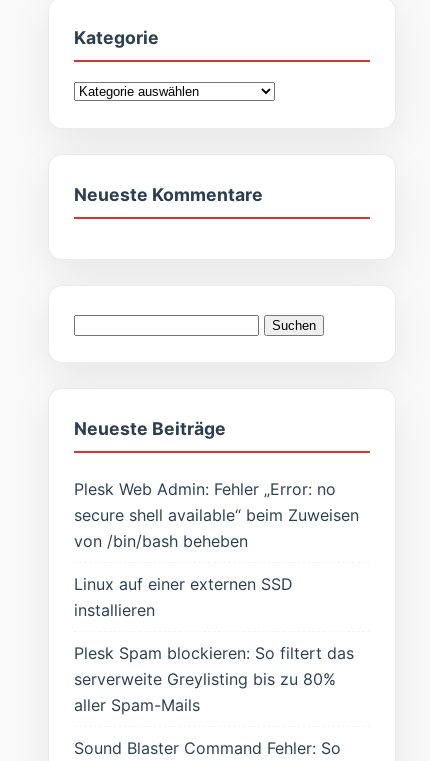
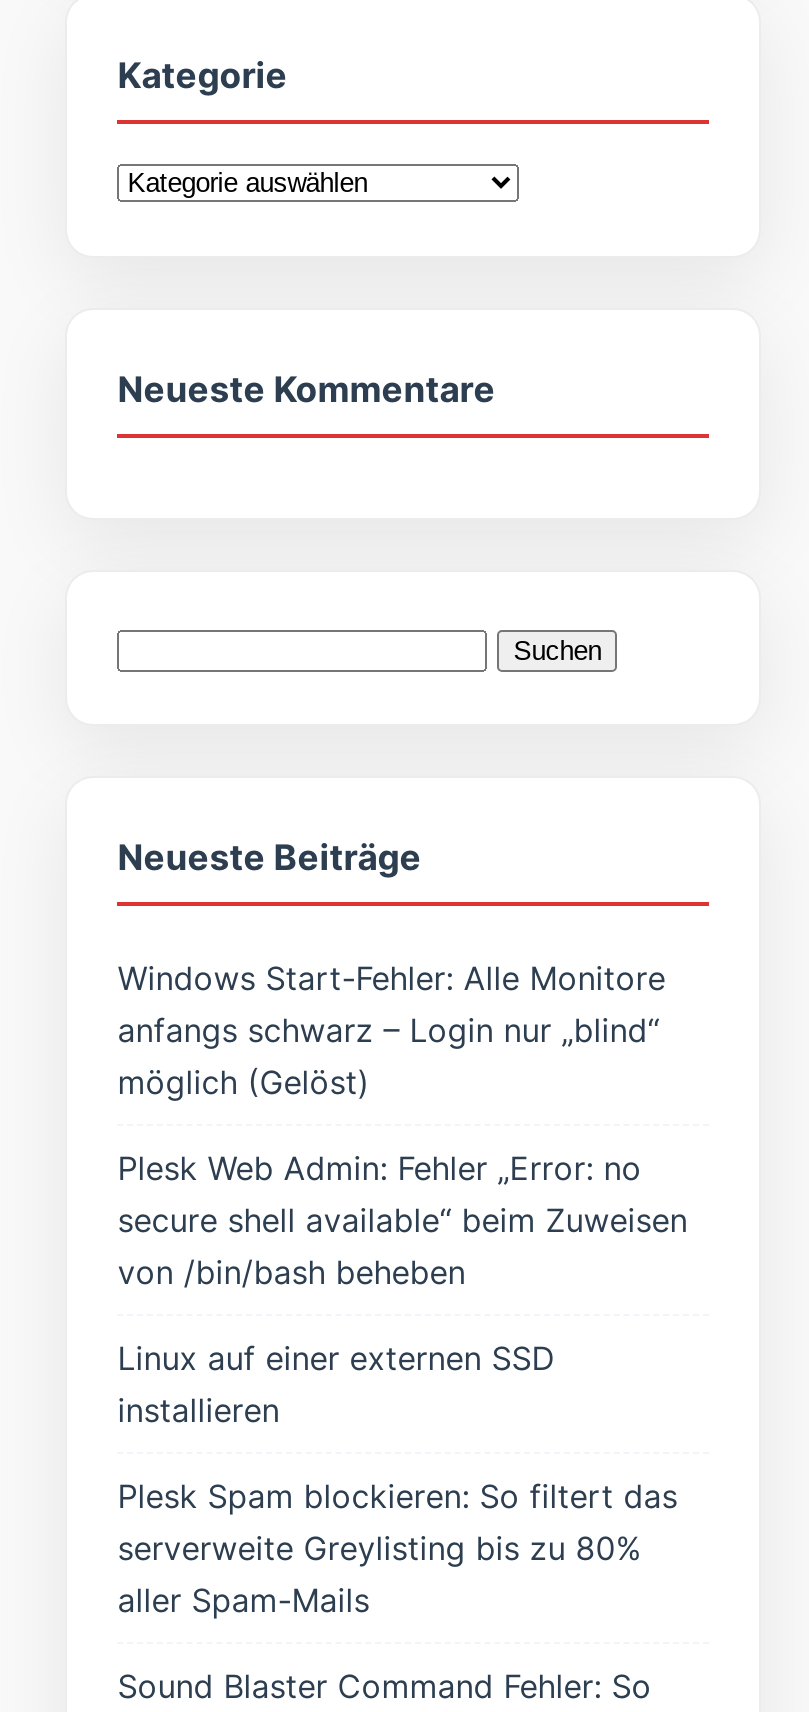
none -> [117,958,665,1102] Windows Start-Fehler: Alle Monitore | anfangs schwarz – Login nur „blind“ | möglich (Gelöst)

